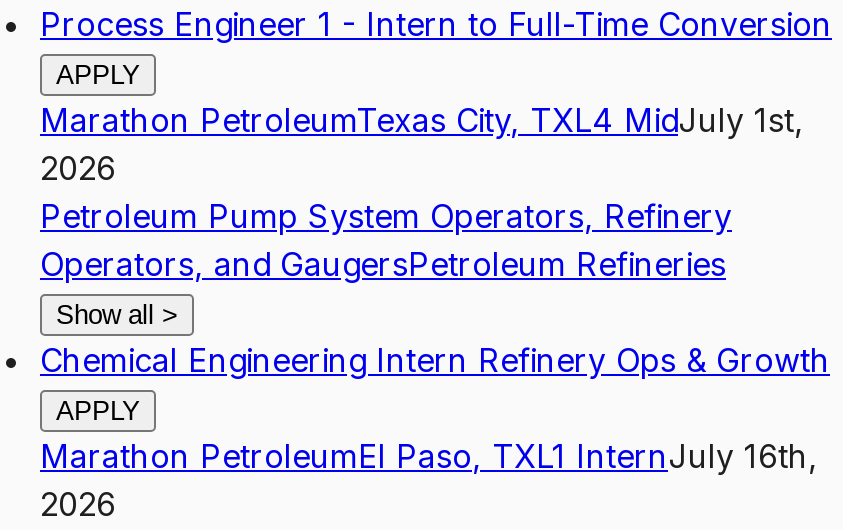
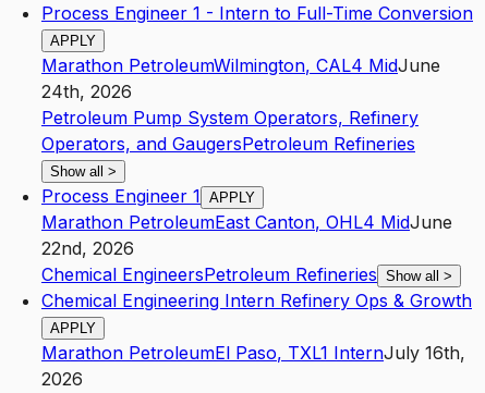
[40,100,804,188] Marathon PetroleumTexas City, TXL4 MidJuly 1st, | 2026 -> [41,55,440,103] Marathon PetroleumWilmington, CAL4 MidJune | 24th, 2026
none -> [41,185,452,285] Process Engineer 1 APPLY | Marathon PetroleumEast Canton, OH L4 MidJune | 22nd, 2026 | Chemical EngineersPetroleum Refineries Show all>

